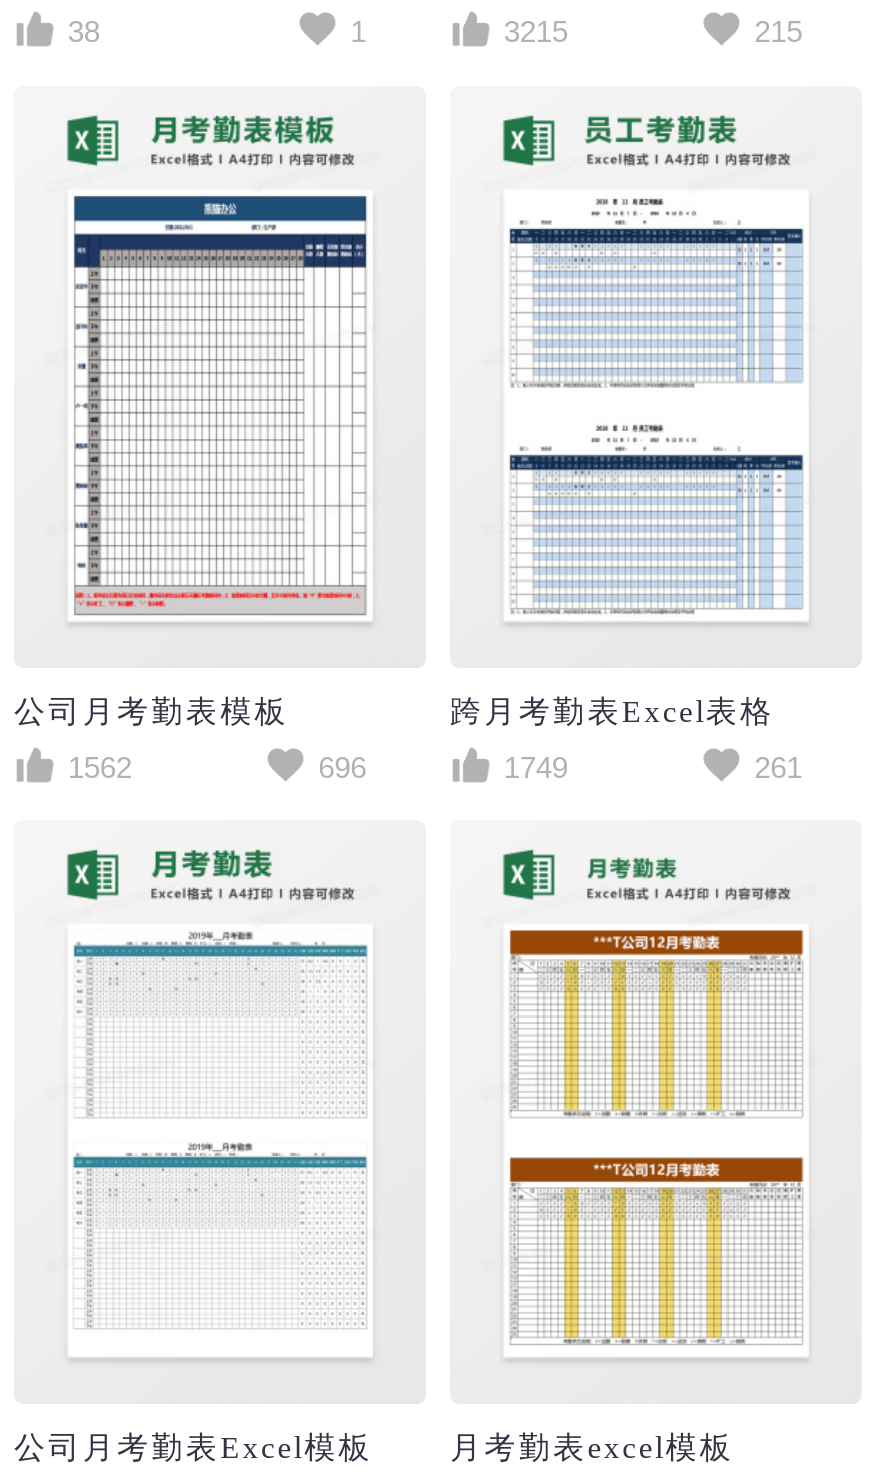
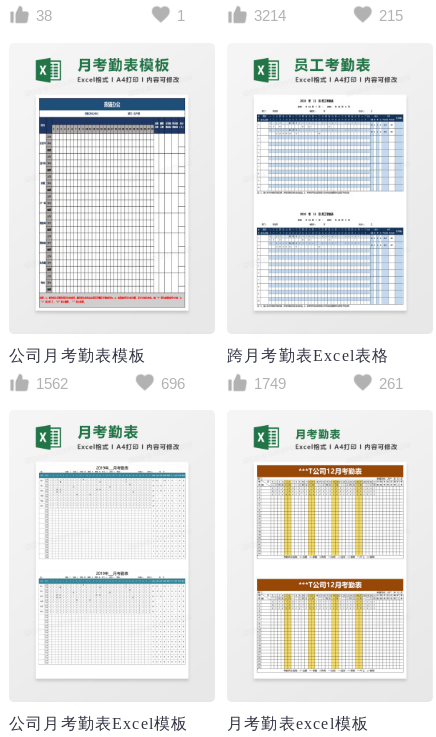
[504,14,568,48] 3215 -> [254,7,286,24] 3214

